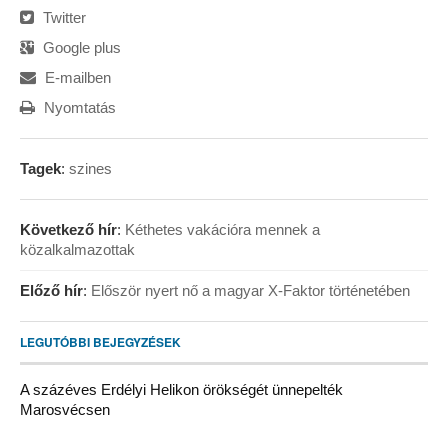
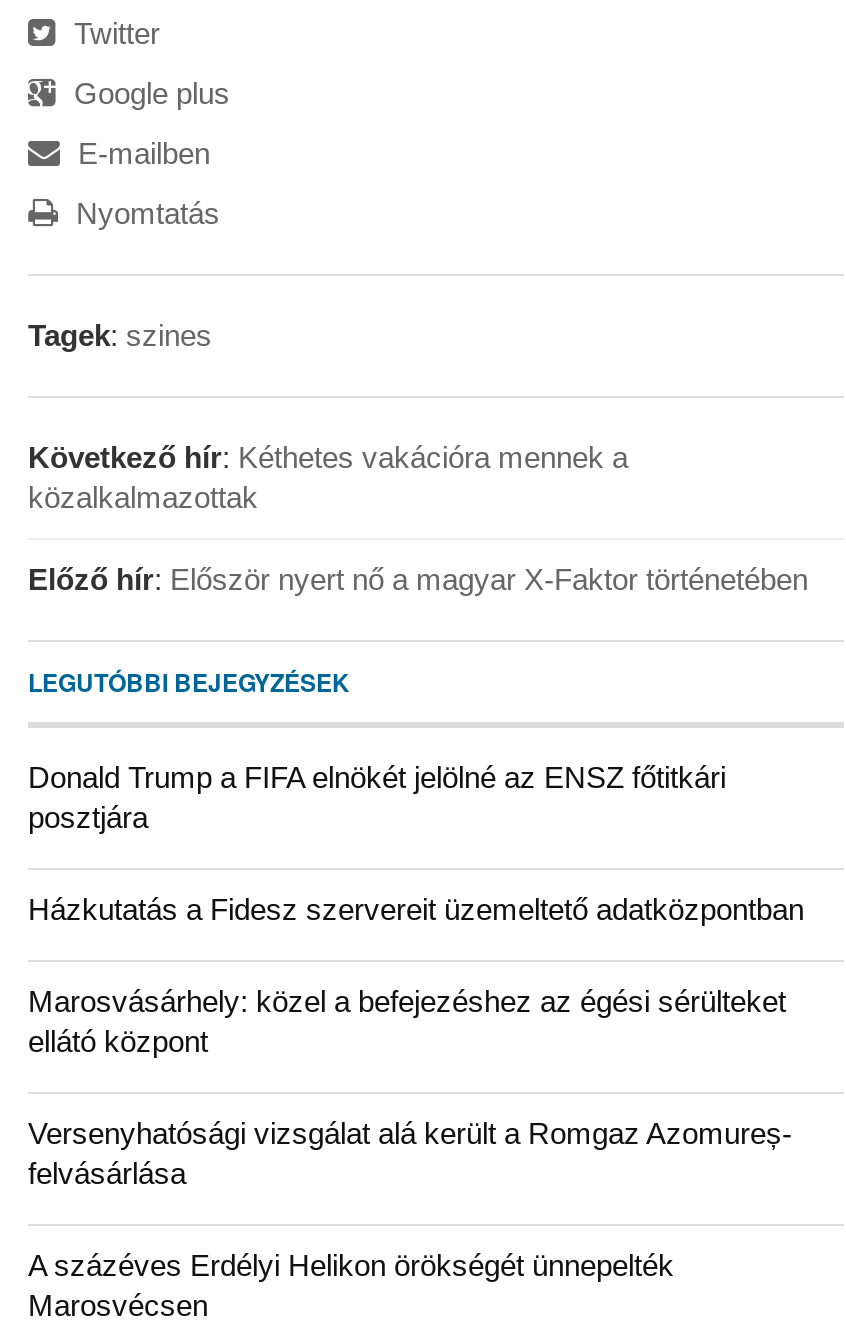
none -> [28,760,804,1190] Donald Trump a FIFA elnökét jelölné az ENSZ főtitkári | posztjára | Házkutatás a Fidesz szervereit üzemeltető adatközpontban | Marosvásárhely: közel a befejezéshez az égési sérülteket | ellátó központ | Versenyhatósági vizsgálat alá került a Romgaz Azomureș- | felvásárlása

